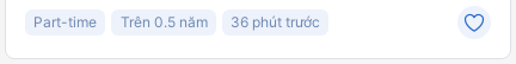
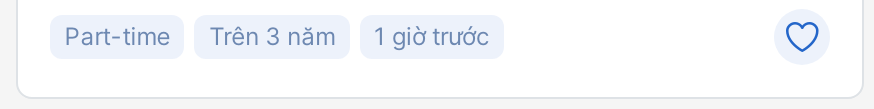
[120,13,320,31] Trên 0.5 năm | 36 phút trước -> [209,21,490,51] Trên 3 năm | 1 giờ trước

